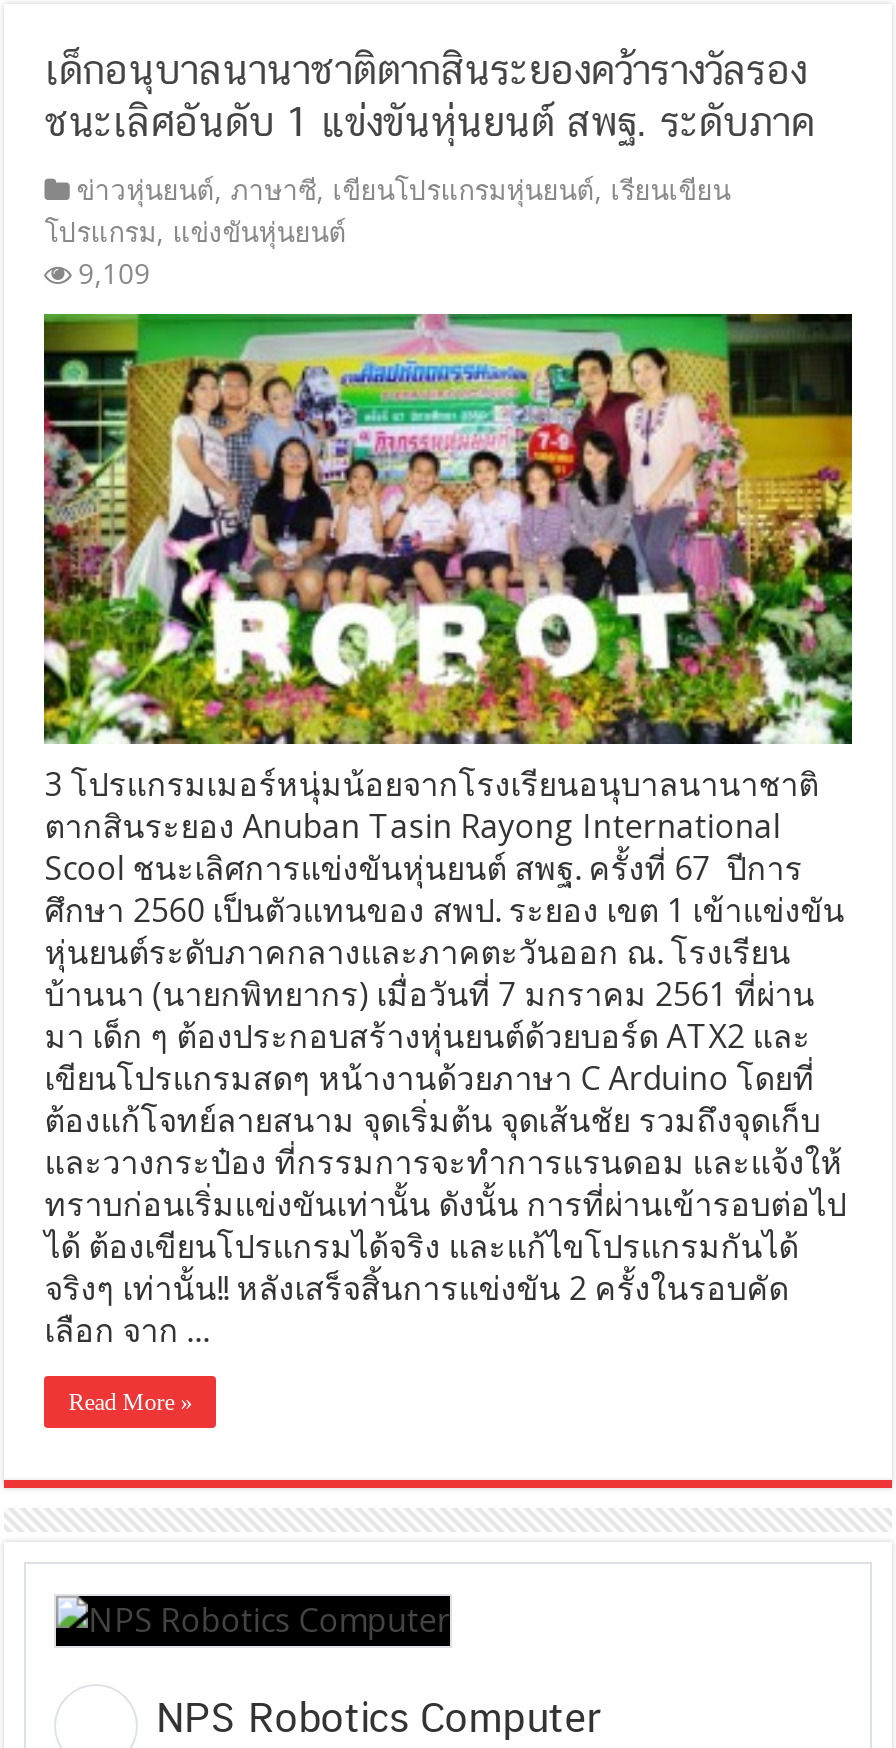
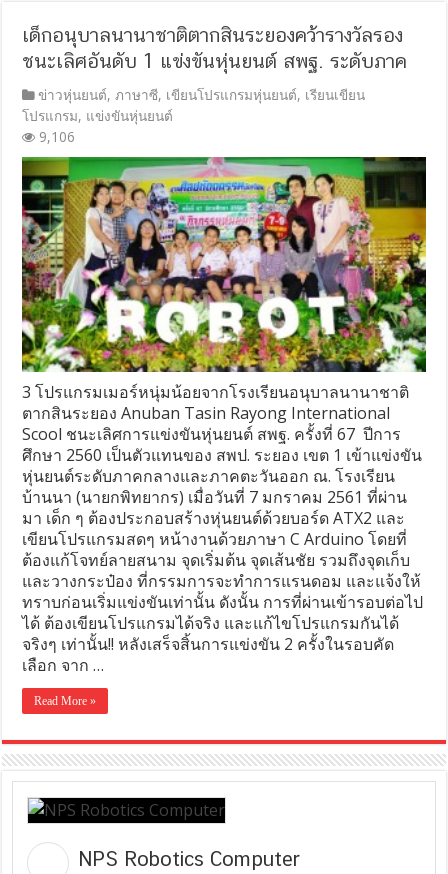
[78,254,150,292] 9,109 -> [39,127,75,146] 9,106

